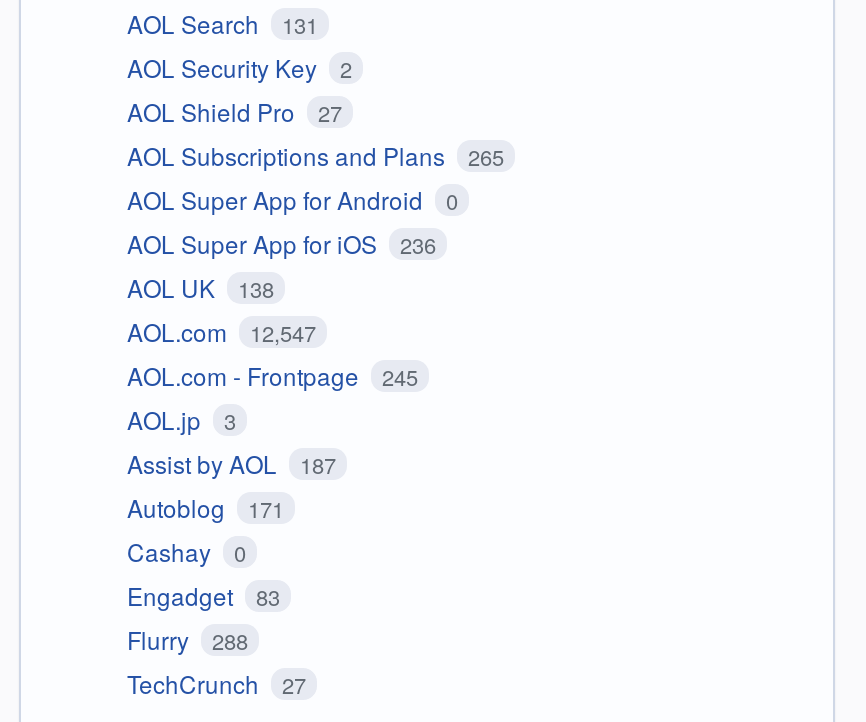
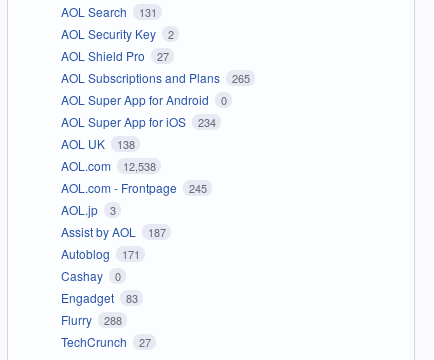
[127,227,436,261] AOL Super App for iOS 236 -> [61,113,215,130] AOL Super App for iOS 234
[127,315,316,349] AOL.com 12,547 -> [61,157,155,174] AOL.com 12,538

